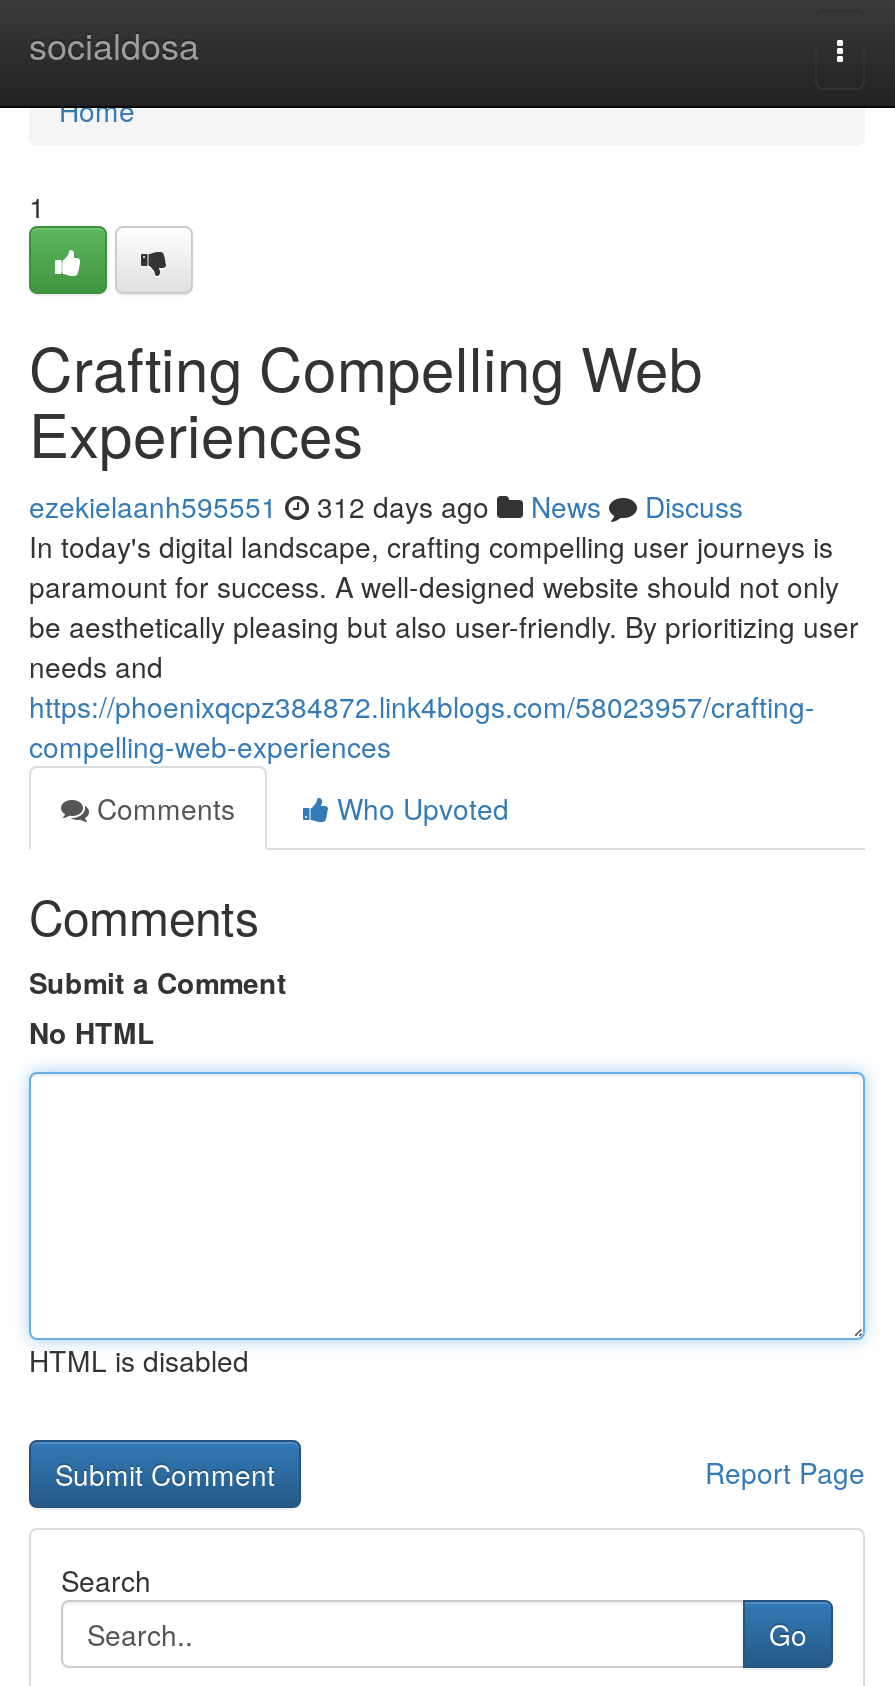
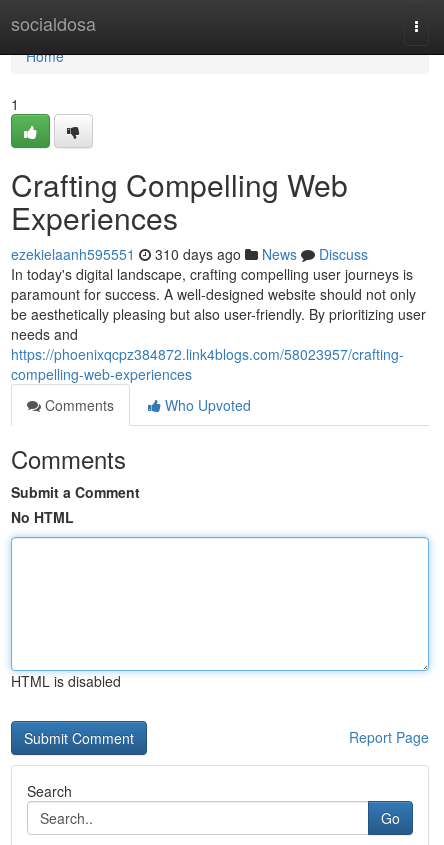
[29,486,743,526] ezekielaanh595551 312 days ago News Discuss -> [11,244,368,264] ezekielaanh595551 310 days ago News Discuss

